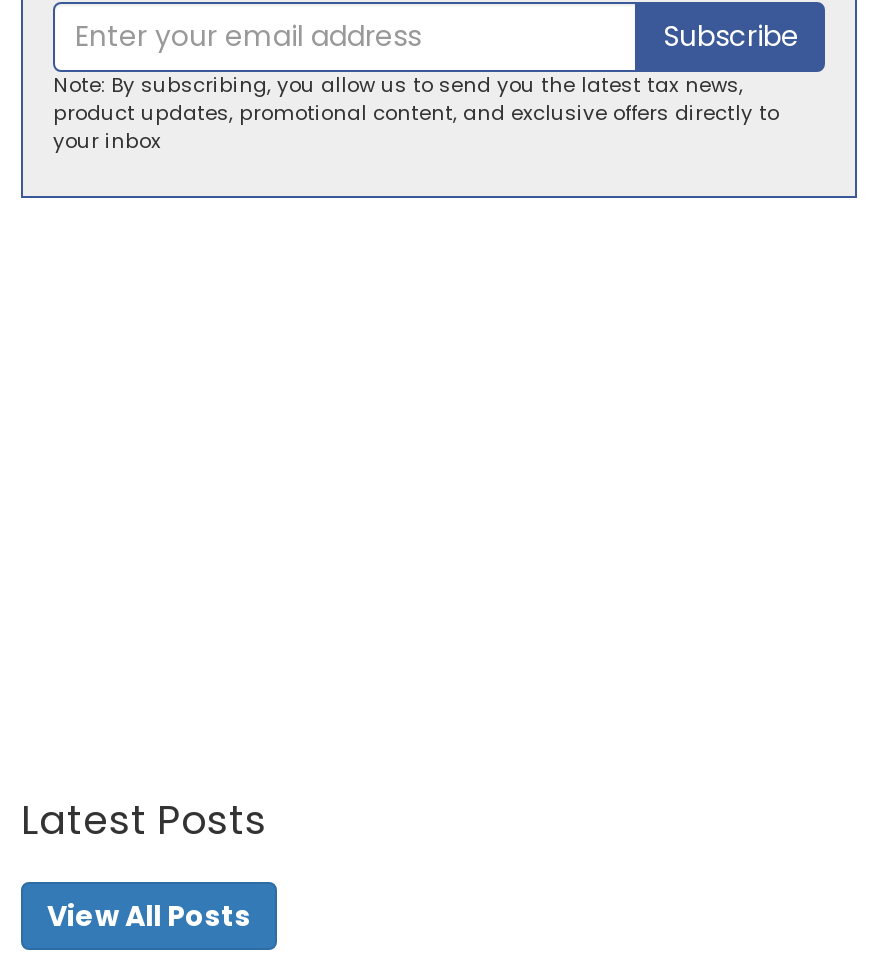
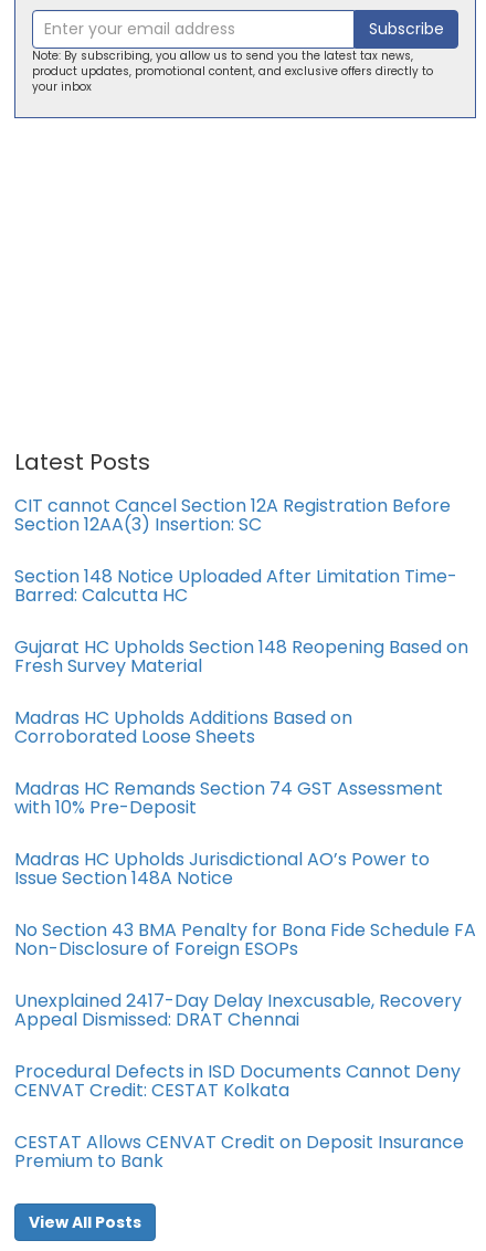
none -> [14,493,476,1174] CIT cannot Cancel Section 12A Registration Before | Section 12AA(3) Insertion: SC | Section 148 Notice Uploaded After Limitation Time- | Barred: Calcutta HC | Gujarat HC Upholds Section 148 Reopening Based on | Fresh Survey Material | Madras HC Upholds Additions Based on | Corroborated Loose Sheets | Madras HC Remands Section 74 GST Assessment | with 10% Pre-Deposit | Madras HC Upholds Jurisdictional AO’s Power to | Issue Section 148A Notice | No Section 43 BMA Penalty for Bona Fide Schedule FA | Non-Disclosure of Foreign ESOPs | Unexplained 2417-Day Delay Inexcusable, Recovery | Appeal Dismissed: DRAT Chennai | Procedural Defects in ISD Documents Cannot Deny | CENVAT Credit: CESTAT Kolkata | CESTAT Allows CENVAT Credit on Deposit Insurance | Premium to Bank

